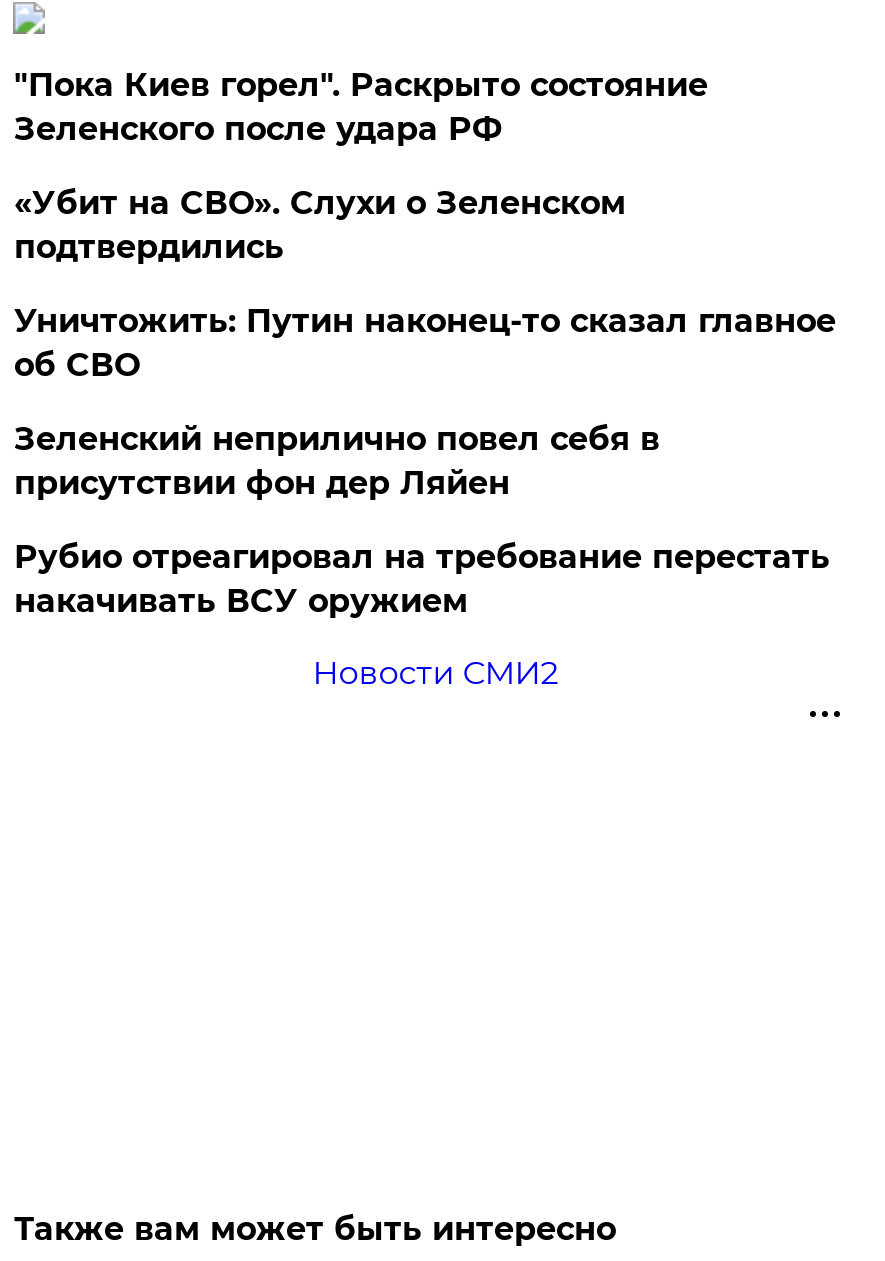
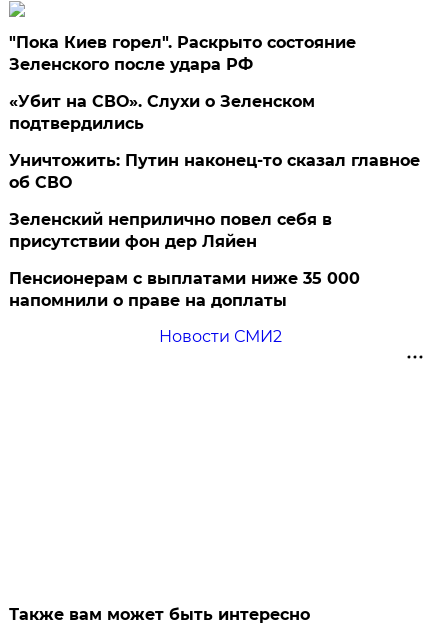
[14,538,830,620] Рубио отреагировал на требование перестать | накачивать ВСУ оружием -> [9,269,360,310] Пенсионерам с выплатами ниже 35 000 | напомнили о праве на доплаты

